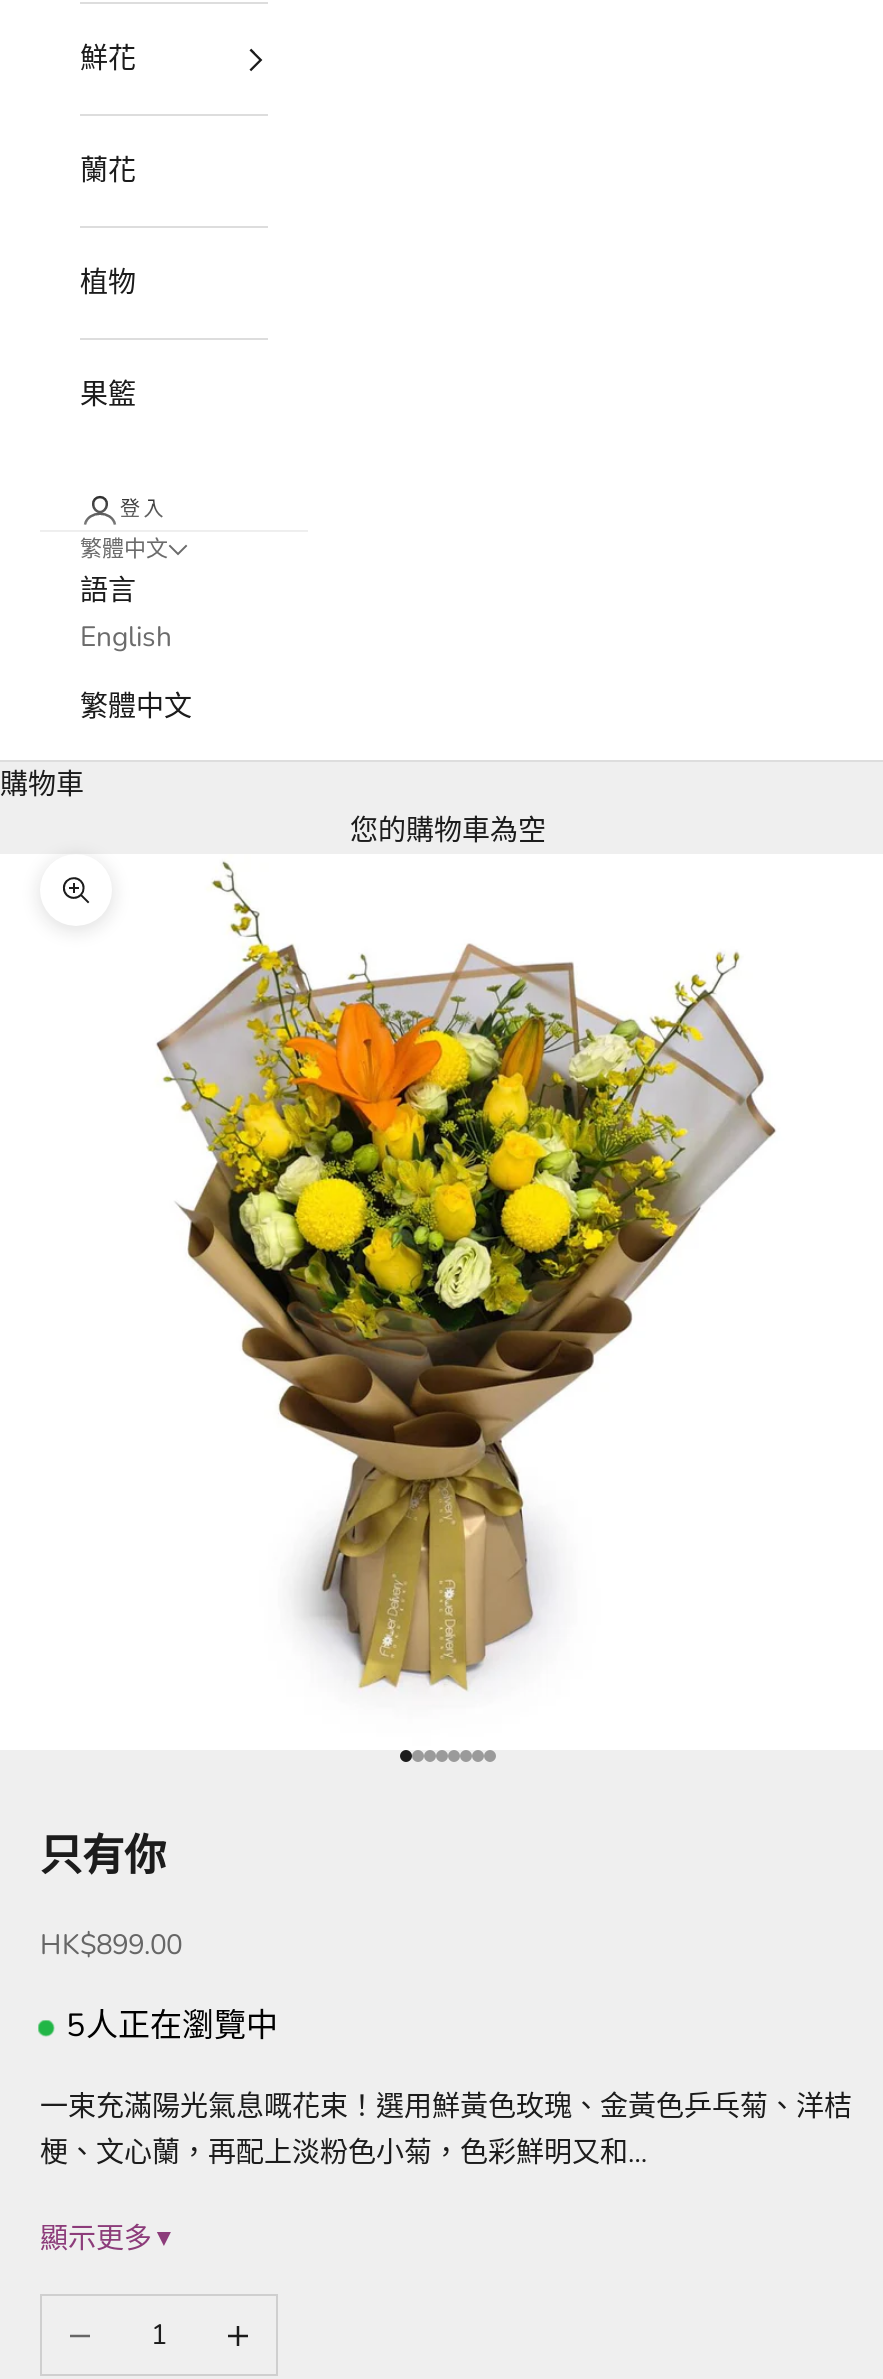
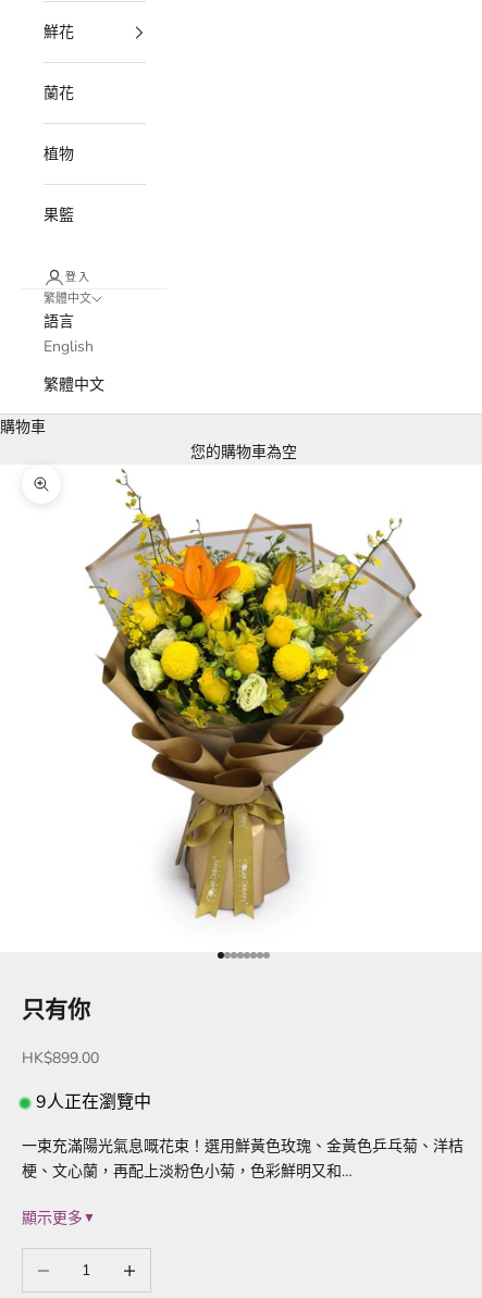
[66,2005,278,2049] 5人正在瀏覽中 -> [36,1091,151,1114] 9人正在瀏覽中

